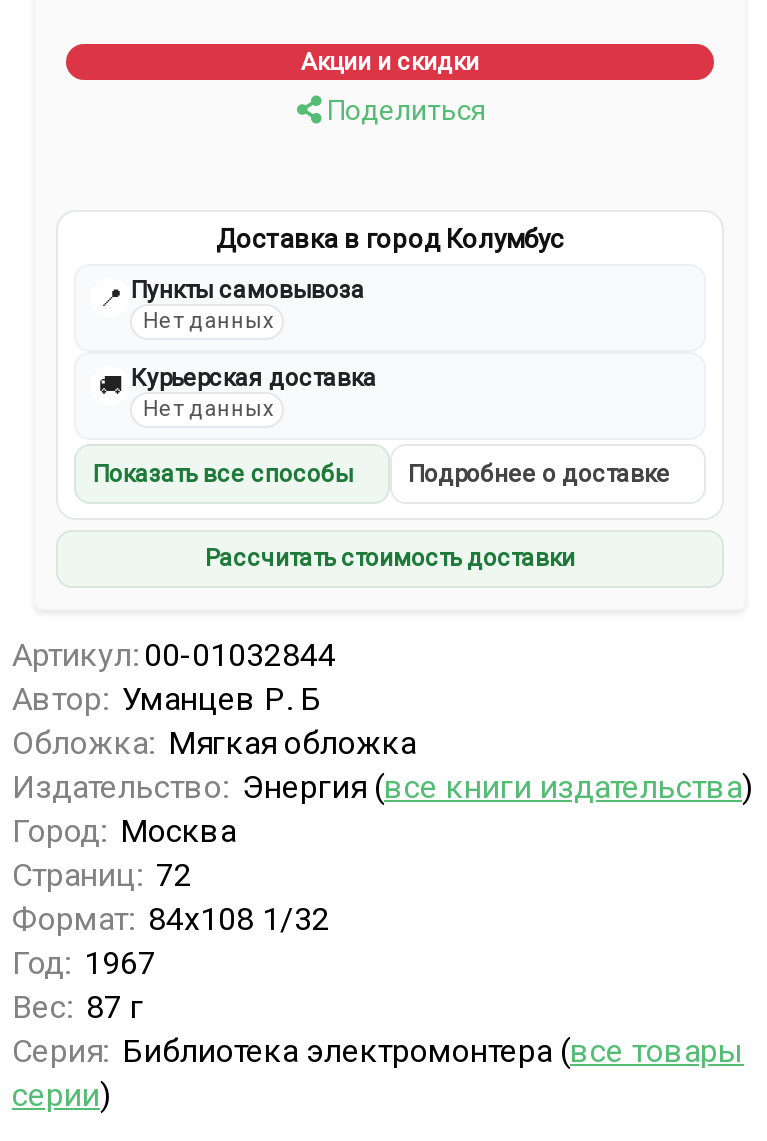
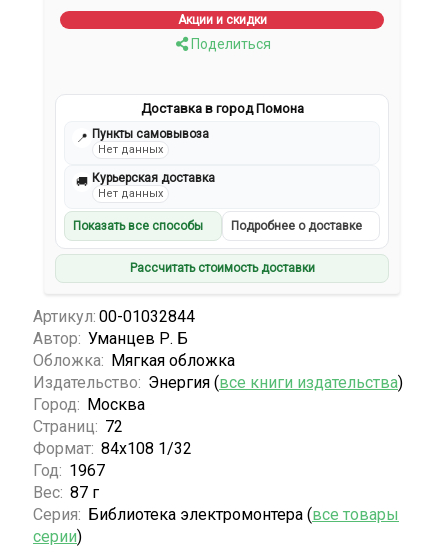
[216,225,564,255] Доставка в город Колумбус -> [140,101,303,116] Доставка в город Помона

